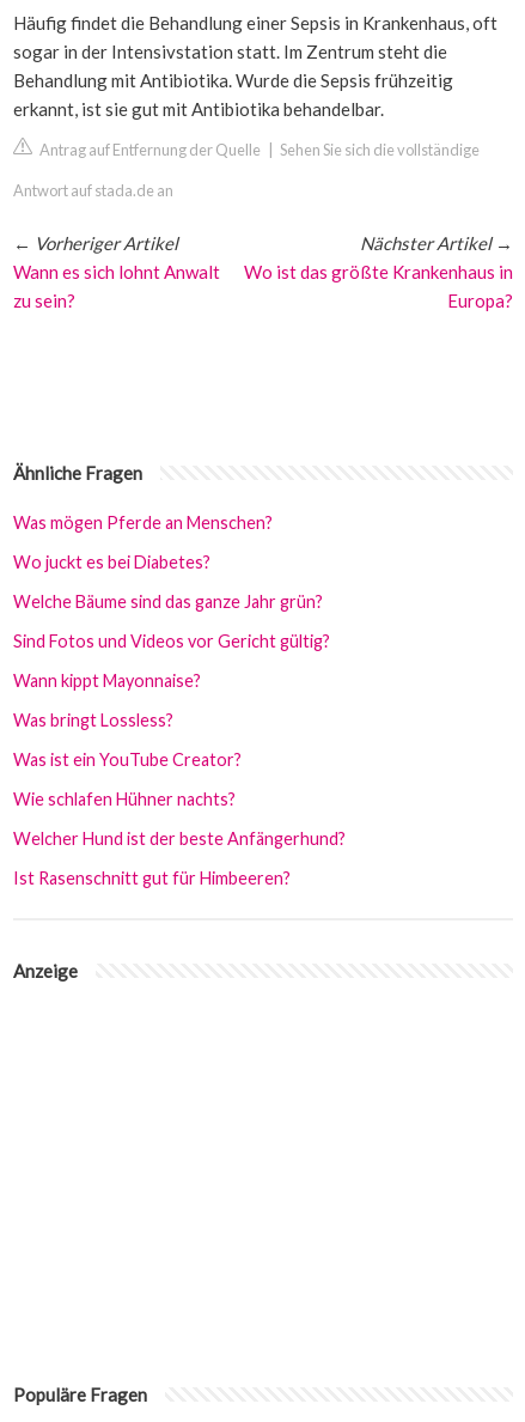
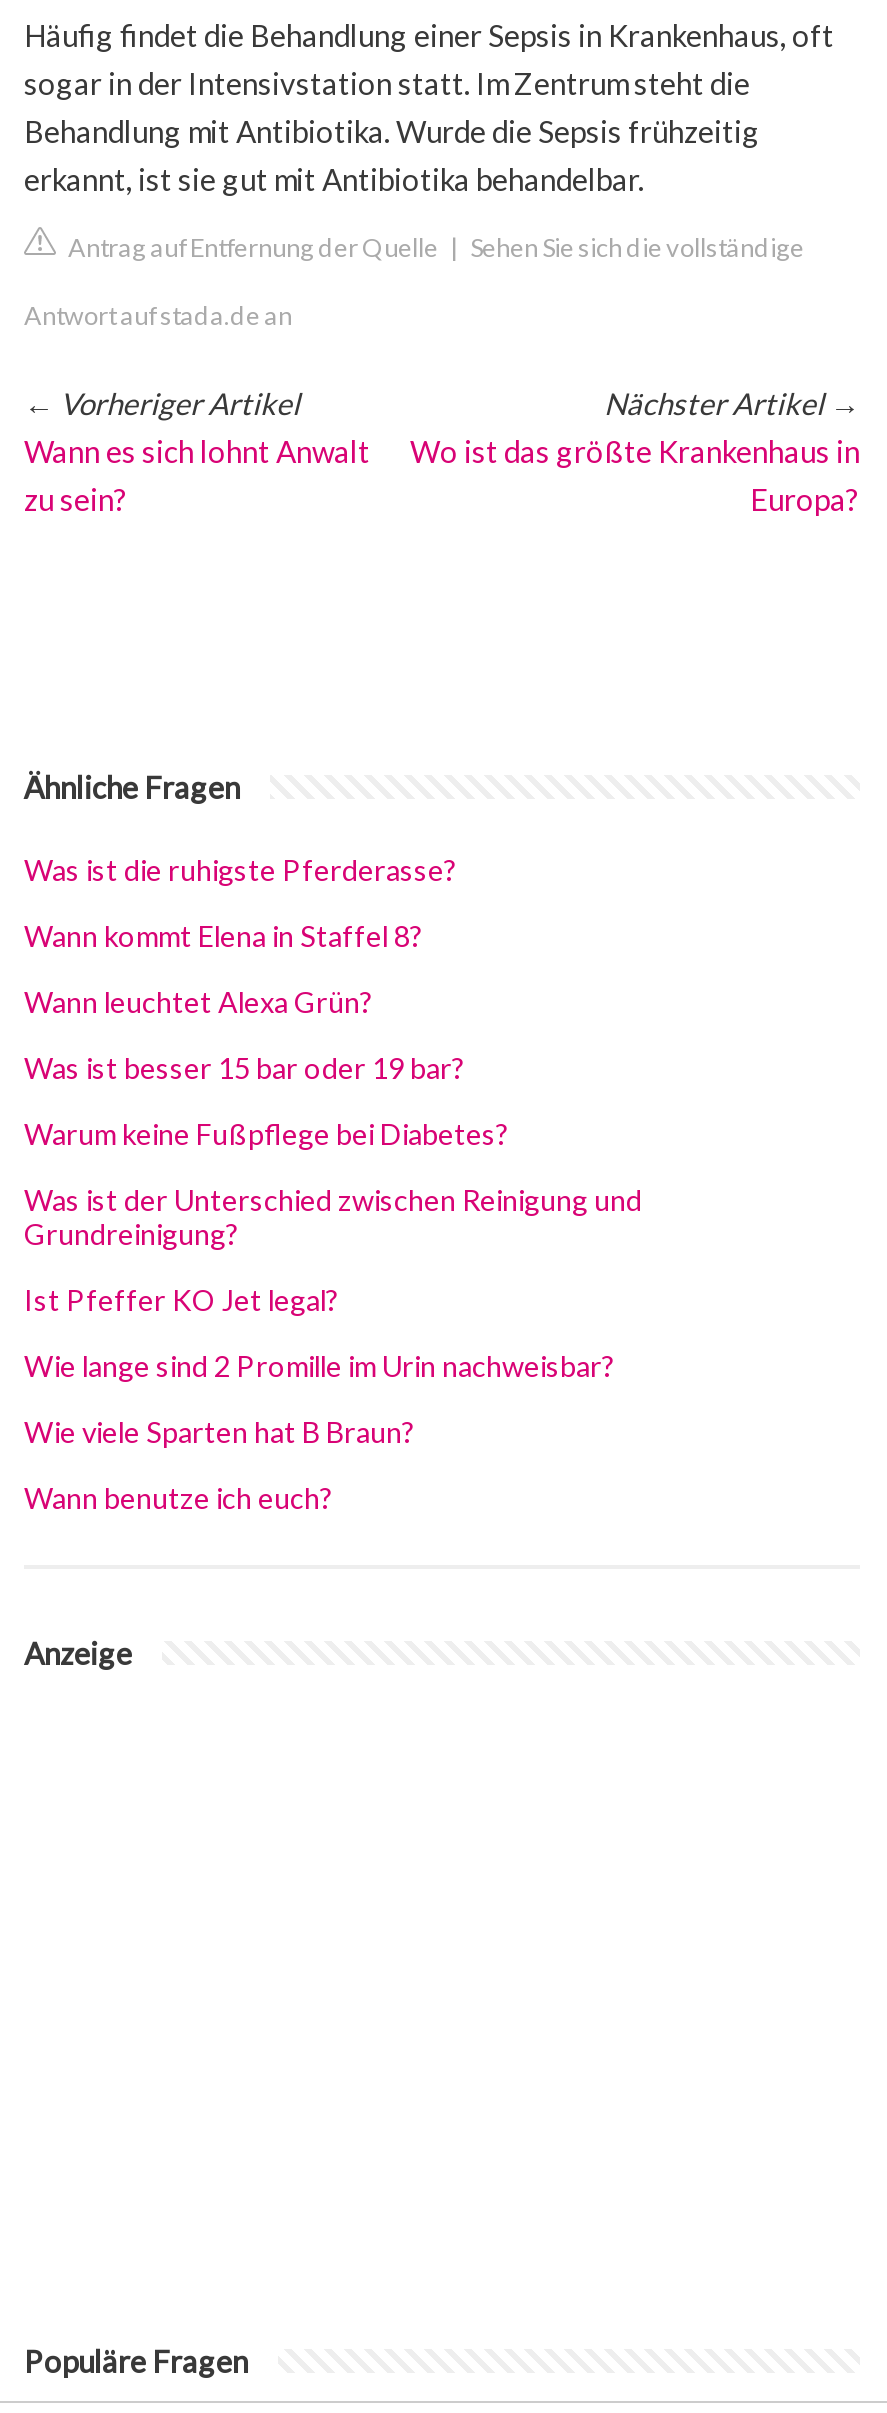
[13,513,273,533] Was mögen Pferde an Menschen? -> [24,854,456,888] Was ist die ruhigste Pferderasse?
[13,552,210,573] Wo juckt es bei Diabetes? -> [24,920,422,954] Wann kommt Elena in Staffel 8?
[13,592,323,612] Welche Bäume sind das ganze Jahr grün? -> [24,986,372,1020] Wann leuchtet Alexa Grün?
[13,631,330,652] Sind Fotos und Videos vor Gericht gültig? -> [24,1052,464,1086] Was ist besser 15 bar oder 19 bar?
[13,671,201,691] Wann kippt Mayonnaise? -> [24,1118,508,1152] Warum keine Fußpflege bei Diabetes?
[13,710,173,731] Was bringt Lossless? -> [24,1184,642,1252] Was ist der Unterschied zwischen Reinigung und | Grundreinigung?
[13,750,242,770] Was ist ein YouTube Creator? -> [24,1284,338,1318] Ist Pfeffer KO Jet legal?
[13,789,236,810] Wie schlafen Hühner nachts? -> [24,1350,614,1384] Wie lange sind 2 Promille im Urin nachweisbar?
[13,829,346,849] Welcher Hund ist der beste Anfängerhund? -> [24,1416,414,1450] Wie viele Sparten hat B Braun?
[13,868,291,889] Ist Rasenschnitt gut für Himbeeren? -> [24,1482,332,1516] Wann benutze ich euch?

